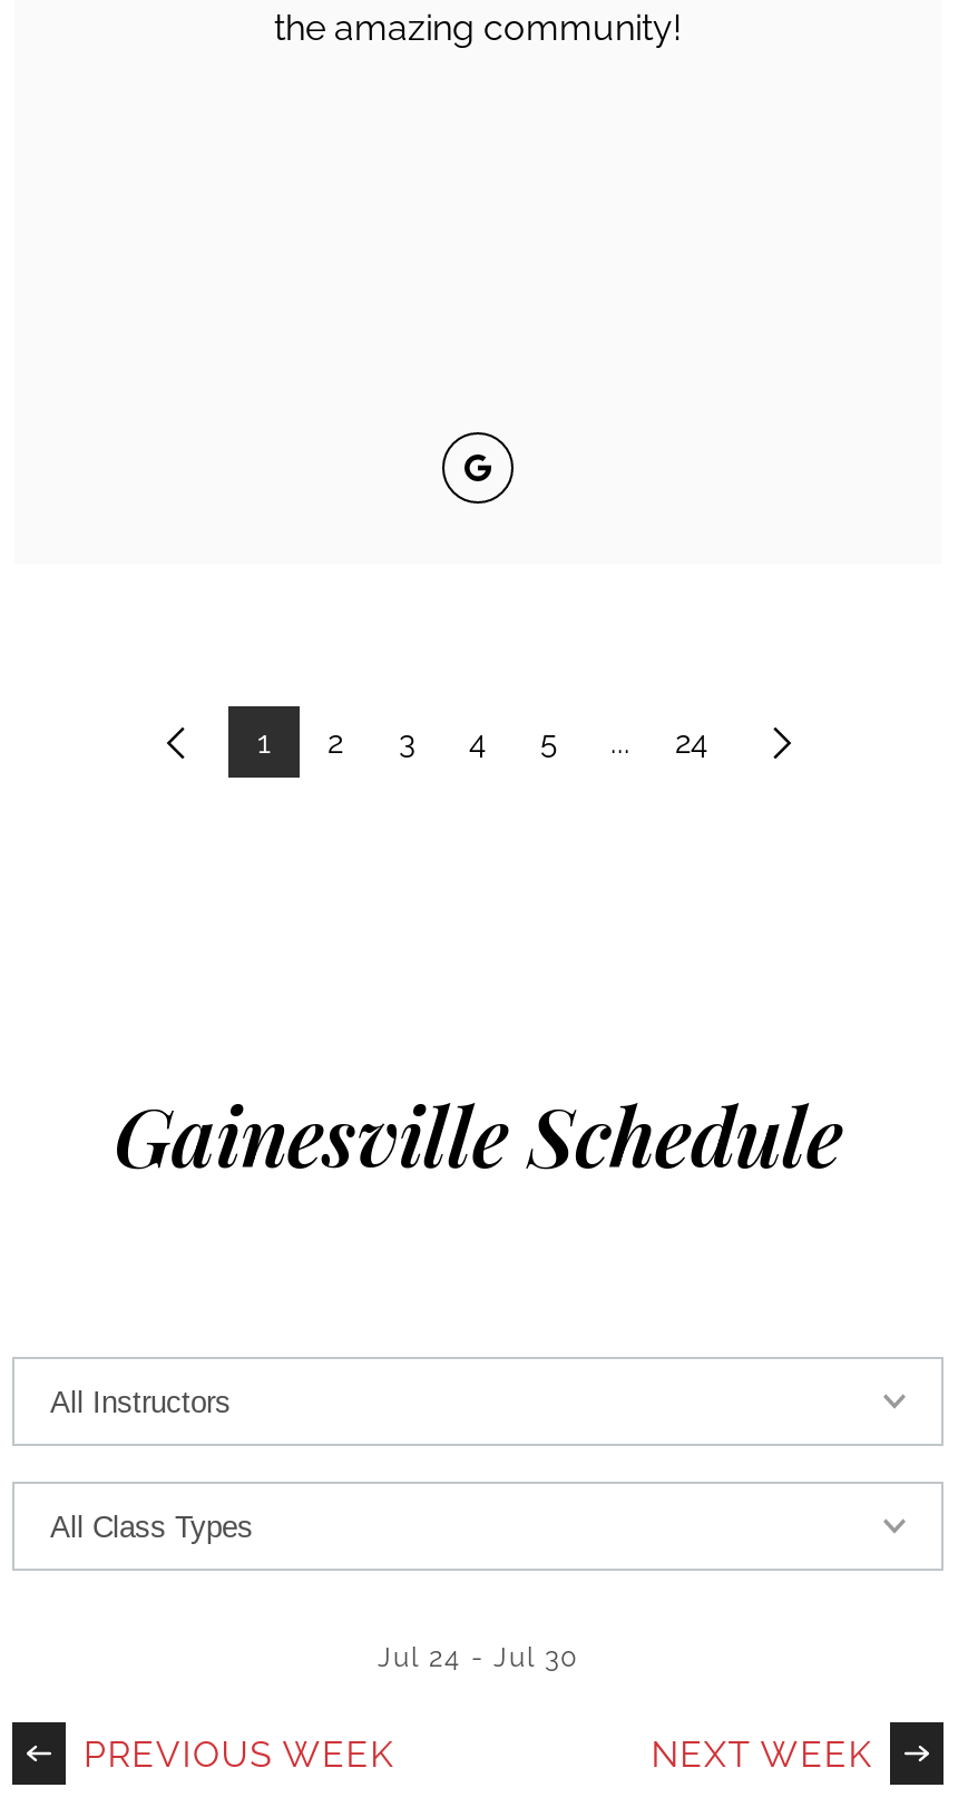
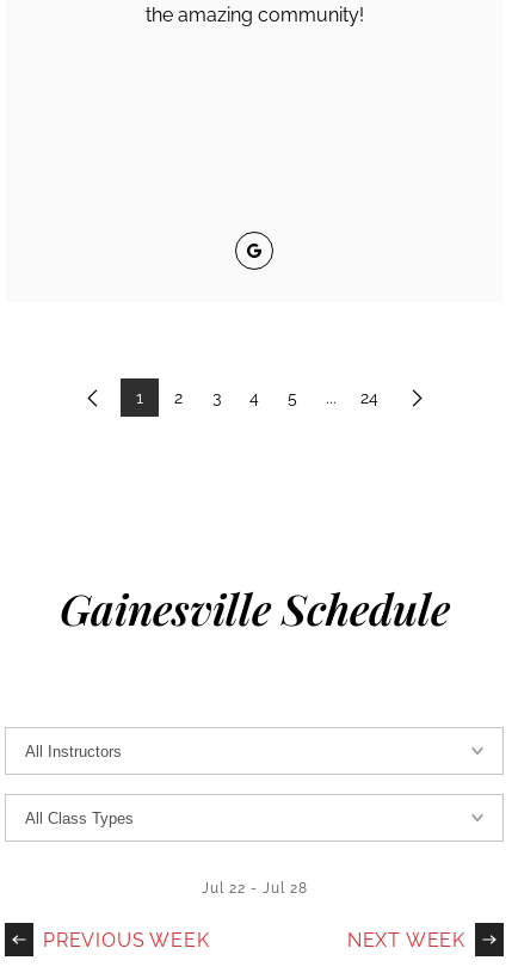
[378,1642,578,1673] Jul 24 - Jul 30 -> [201,880,307,897] Jul 22 - Jul 28

